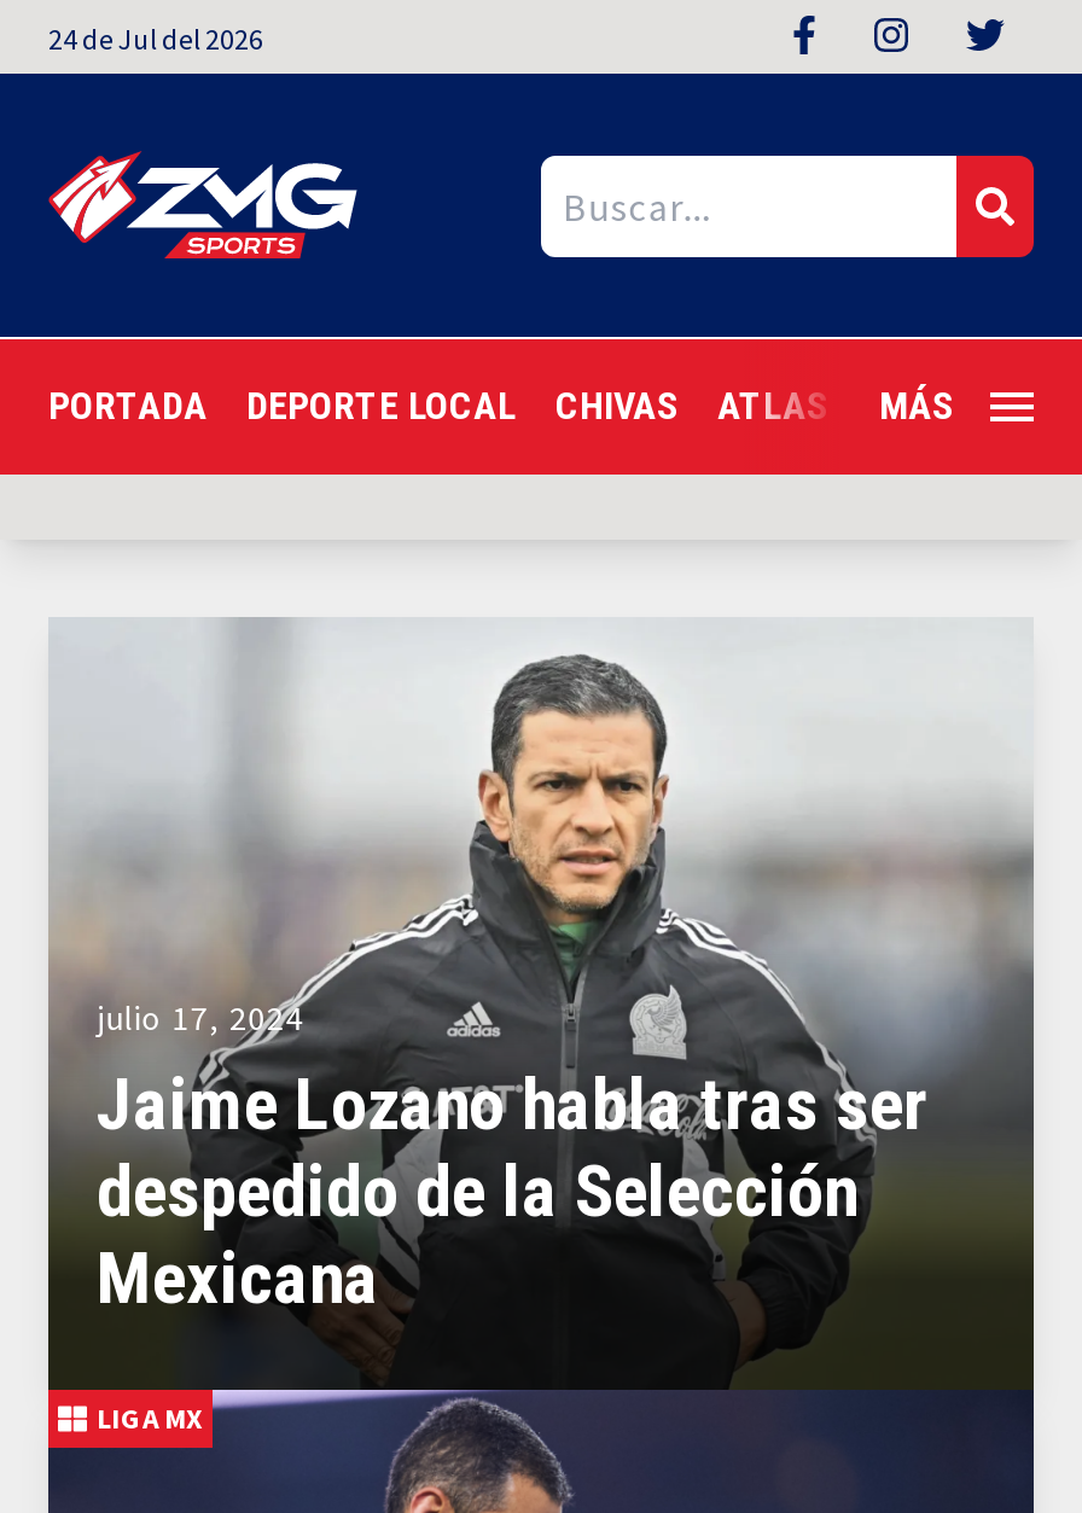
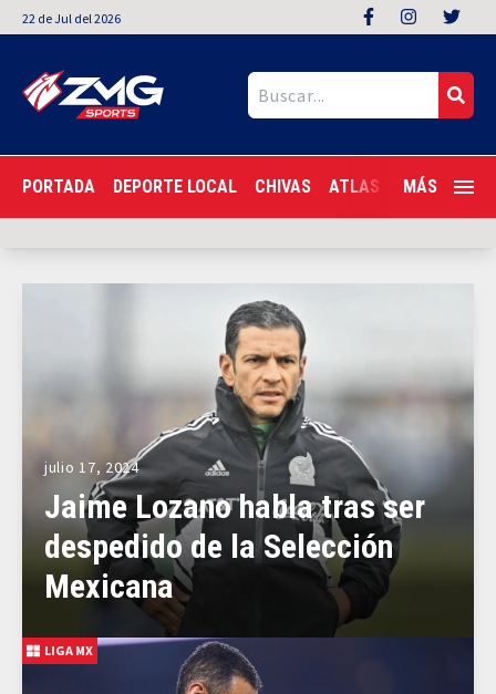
[48,21,263,57] 24deJul del 2026 -> [22,10,121,27] 22deJul del 2026

